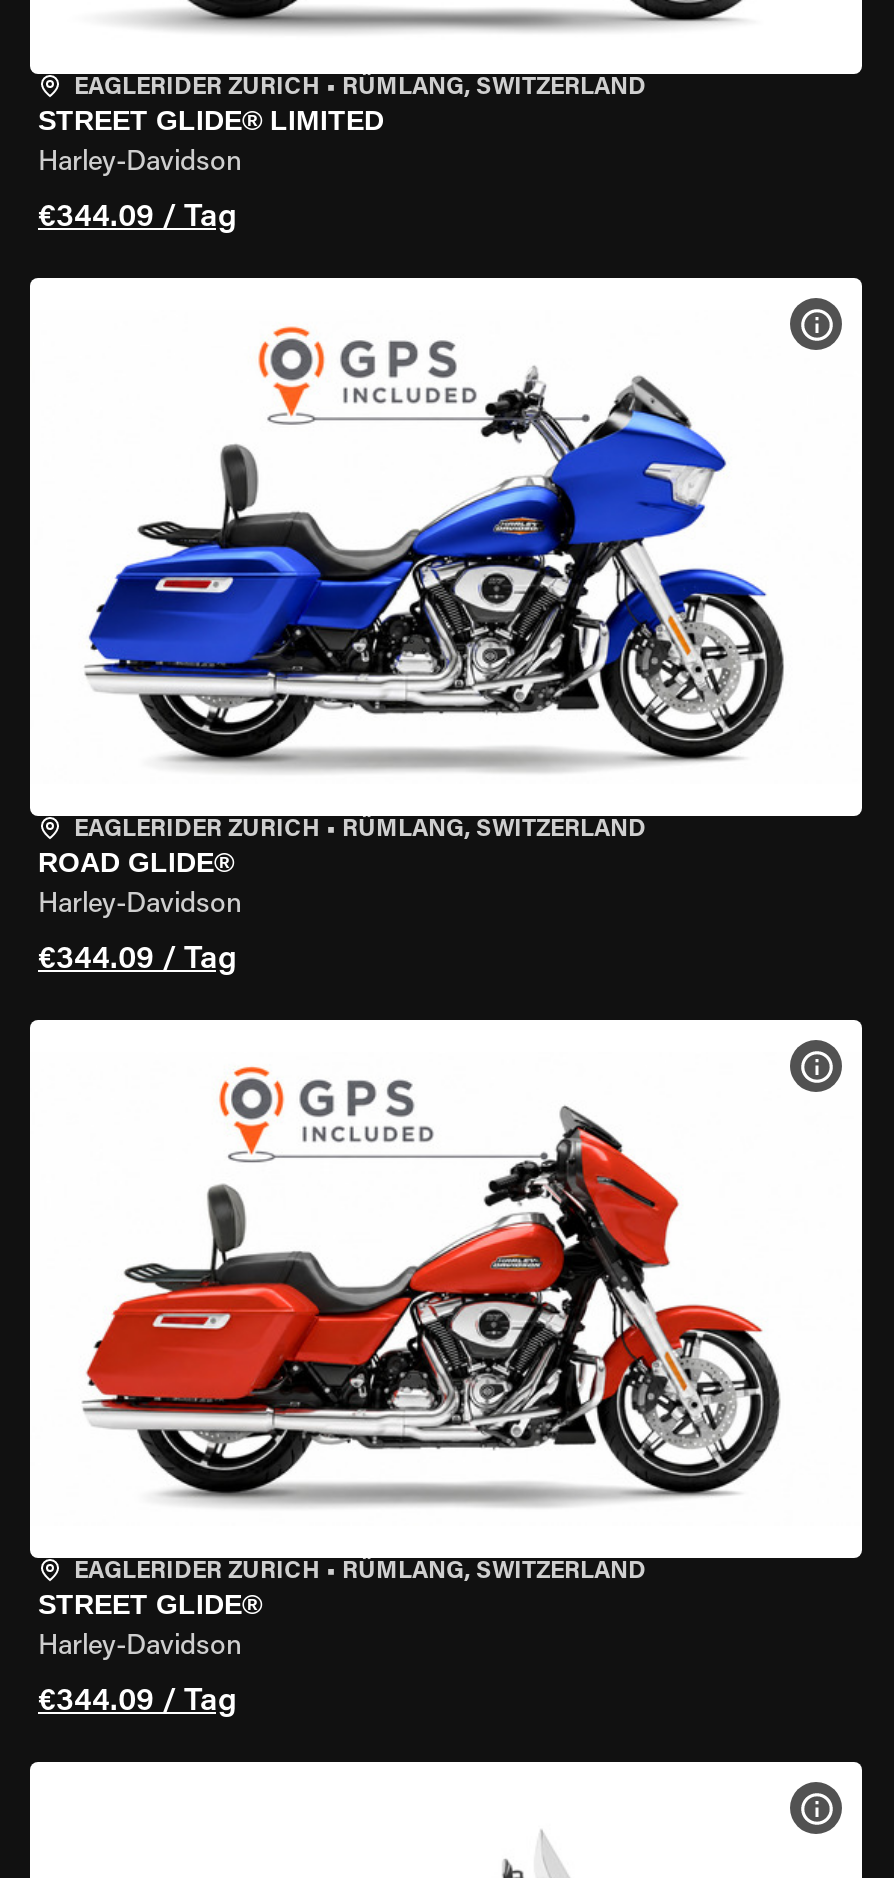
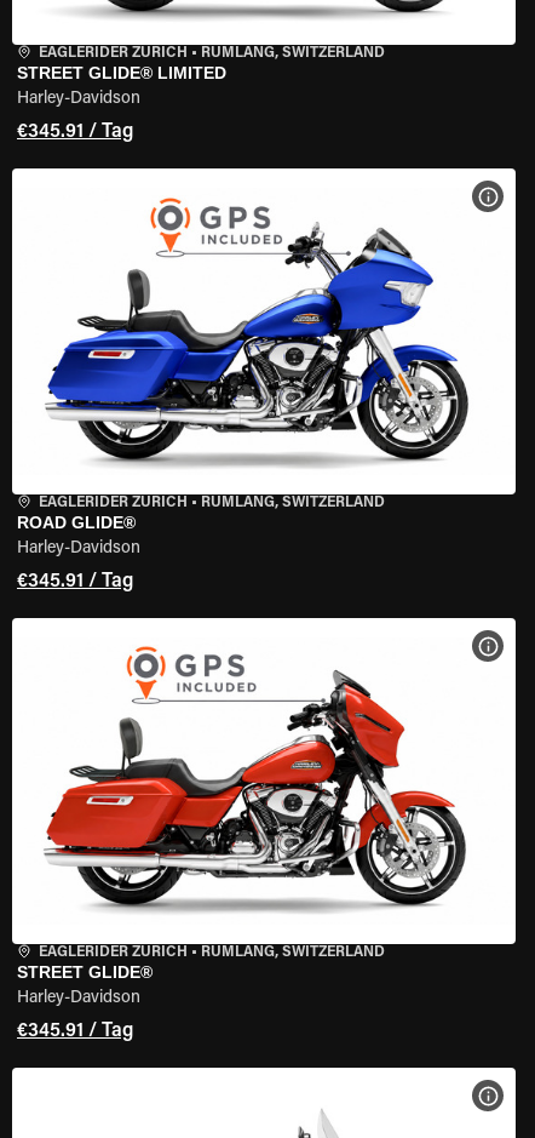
[38,202,236,234] €344.09 / Tag -> [17,122,133,142] €345.91 / Tag
[38,944,236,976] €344.09 / Tag -> [17,572,133,591] €345.91 / Tag
[38,1686,236,1718] €344.09 / Tag -> [17,1022,133,1041] €345.91 / Tag

